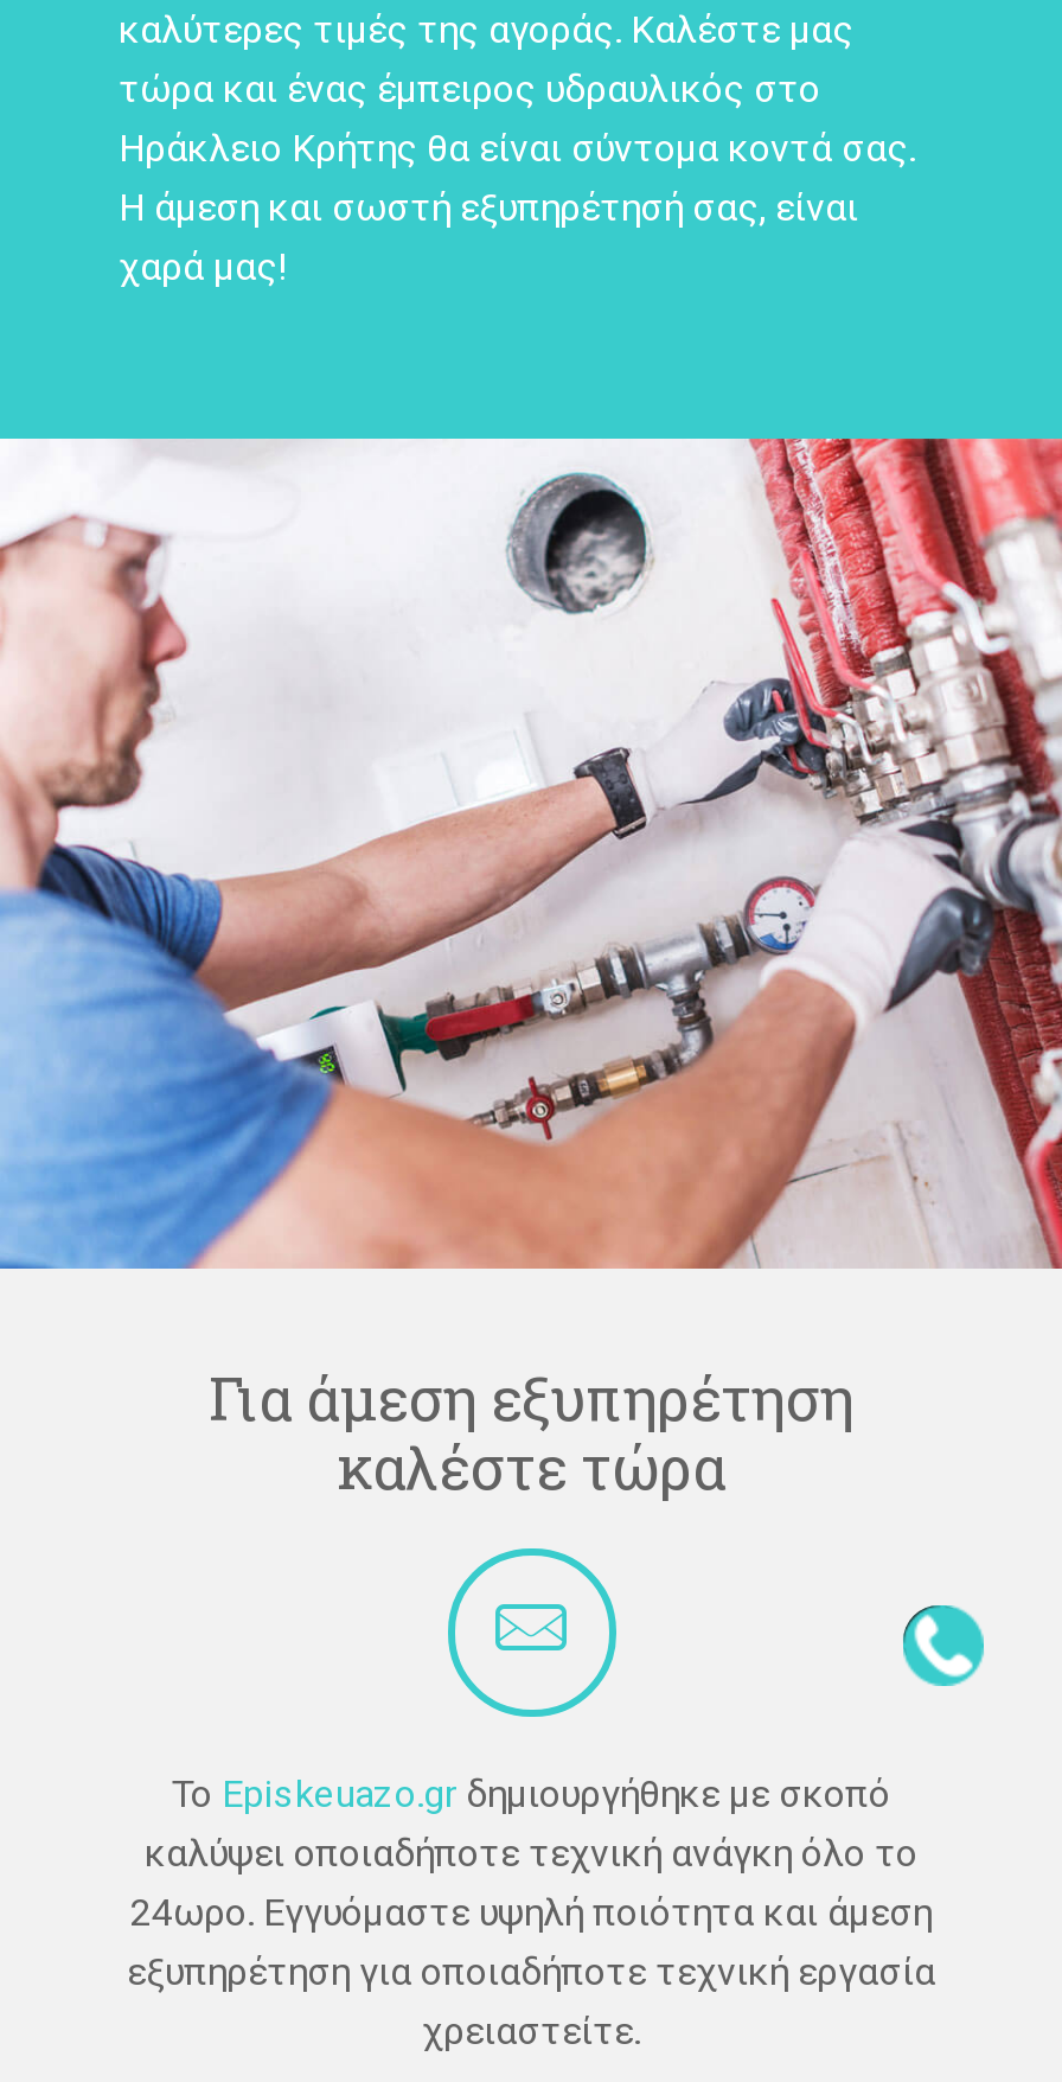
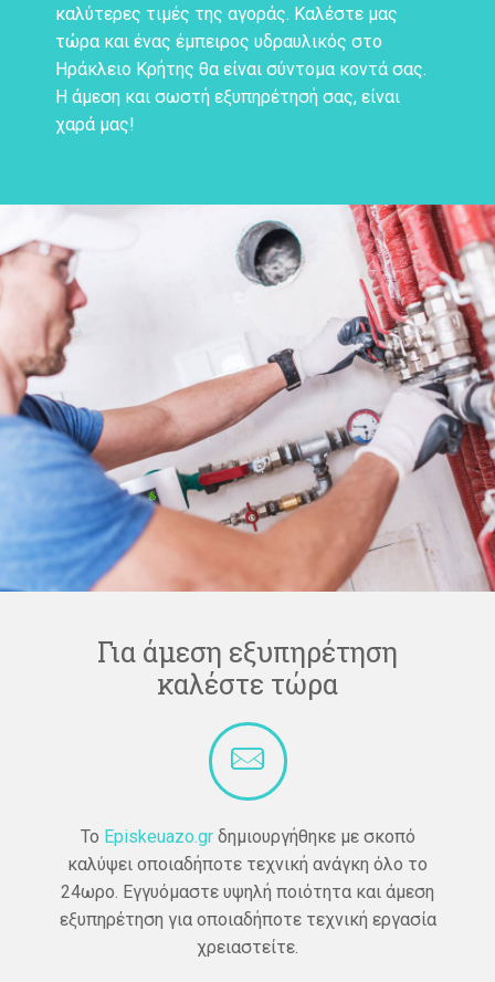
[901,1603,986,1688] [image] -> none

